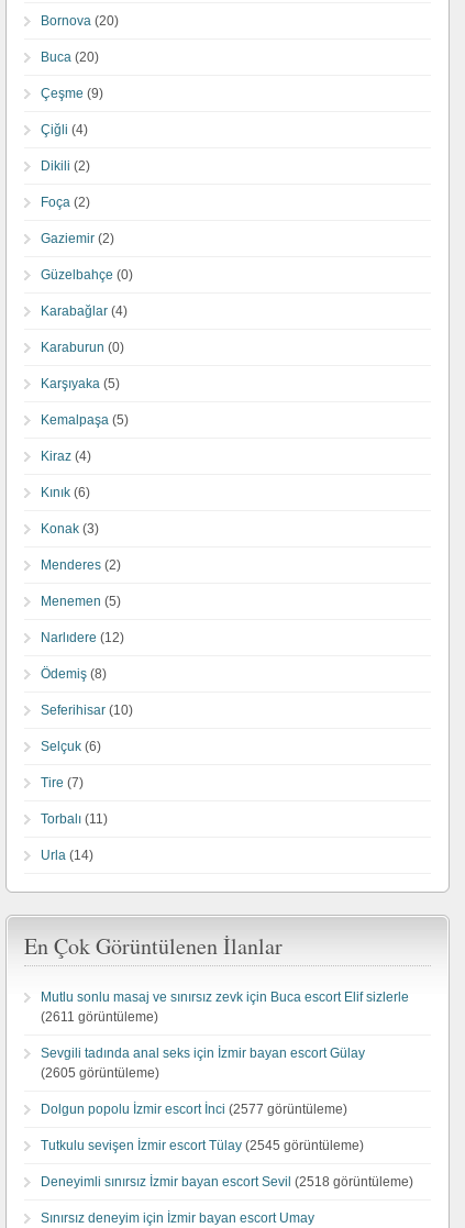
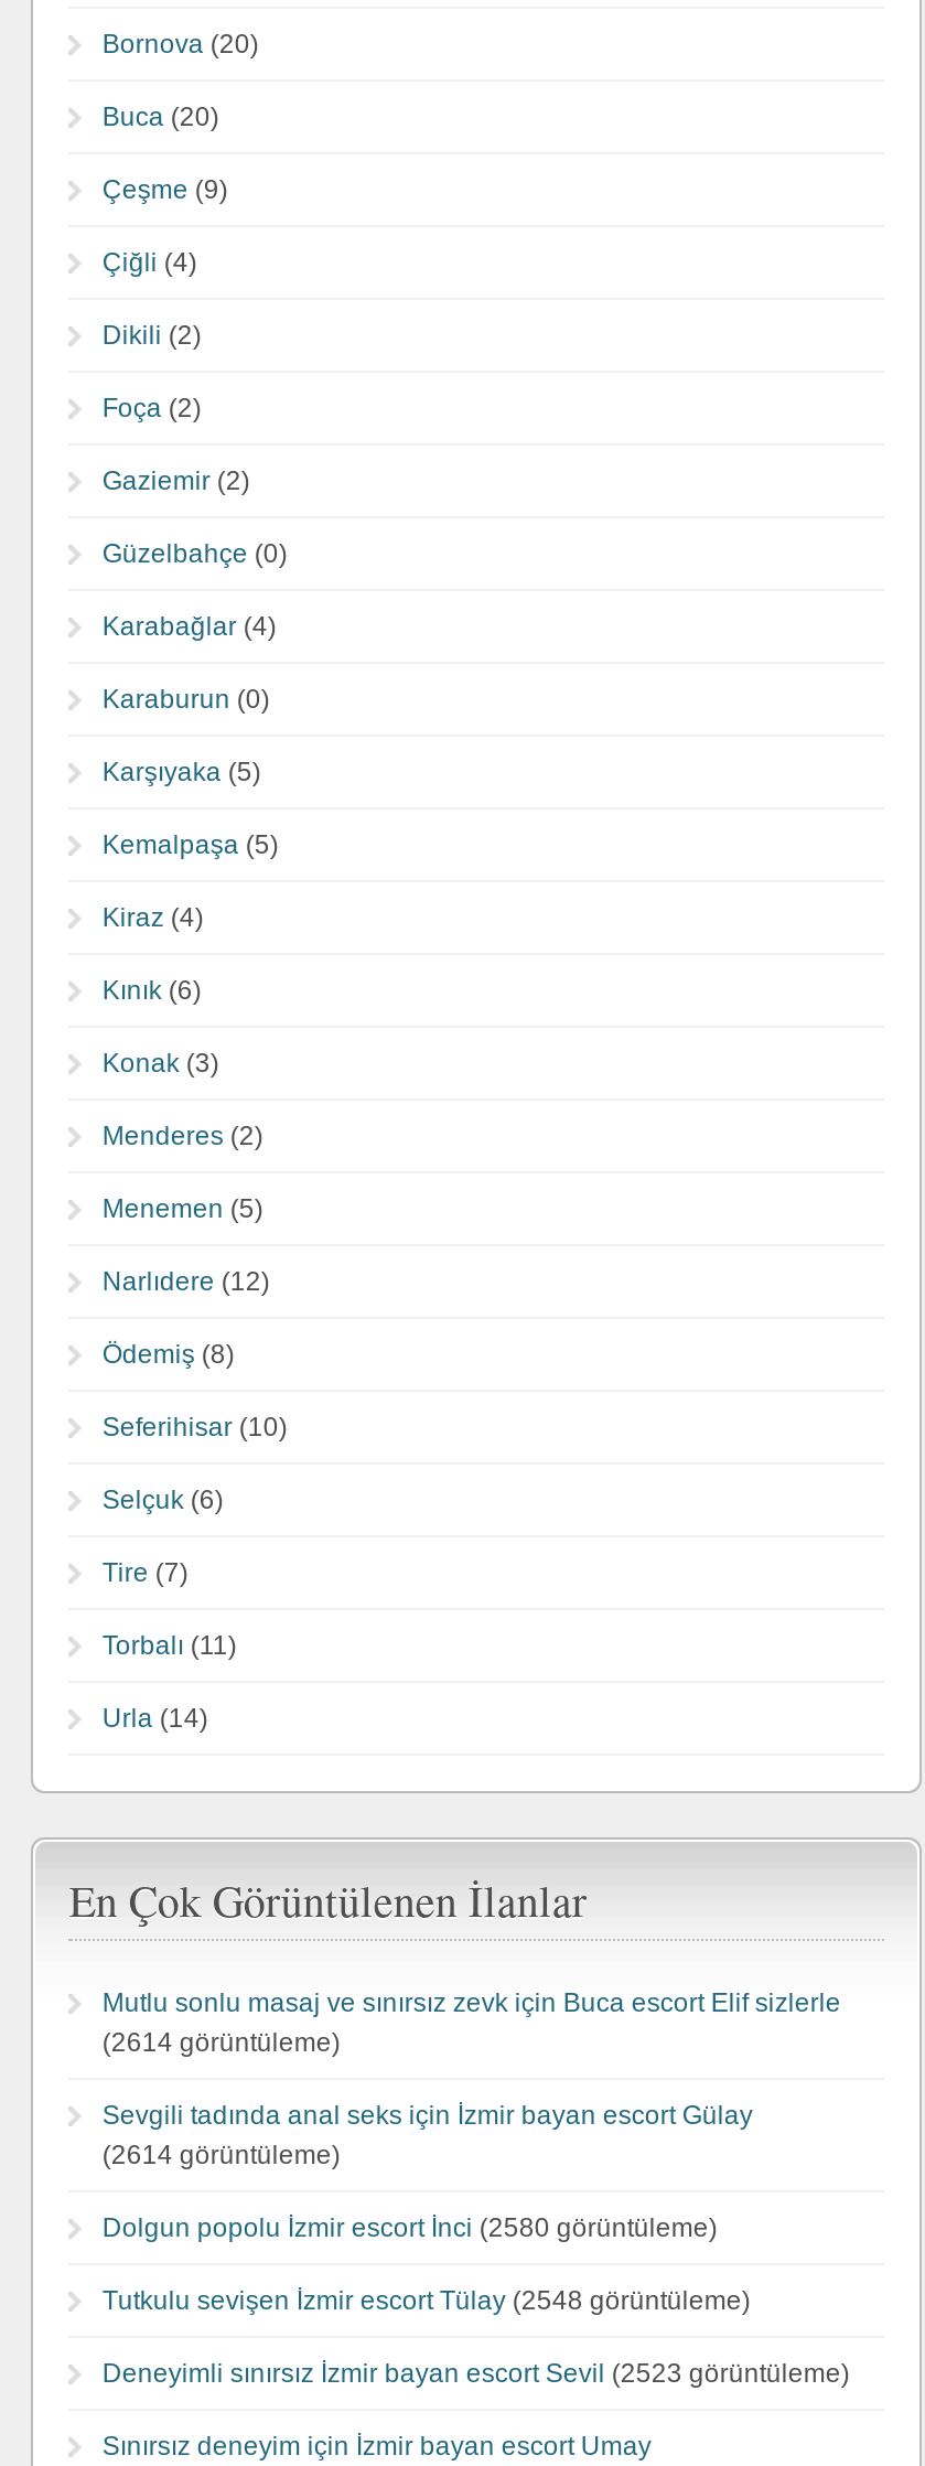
[41,1009,159,1024] (2611 görüntüleme) -> [102,2026,340,2057] (2614 görüntüleme)
[41,1065,160,1080] (2605 görüntüleme) -> [102,2138,340,2169] (2614 görüntüleme)
[41,1101,348,1116] Dolgun popolu İzmir escort İnci (2577 görüntüleme) -> [102,2211,718,2242] Dolgun popolu İzmir escort İnci (2580 görüntüleme)
[41,1137,364,1153] Tutkulu sevişen İzmir escort Tülay (2545 görüntüleme) -> [102,2284,751,2315] Tutkulu sevişen İzmir escort Tülay (2548 görüntüleme)
[41,1174,414,1189] Deneyimli sınırsız İzmir bayan escort Sevil (2518 görüntüleme) -> [102,2357,850,2388] Deneyimli sınırsız İzmir bayan escort Sevil (2523 görüntüleme)

